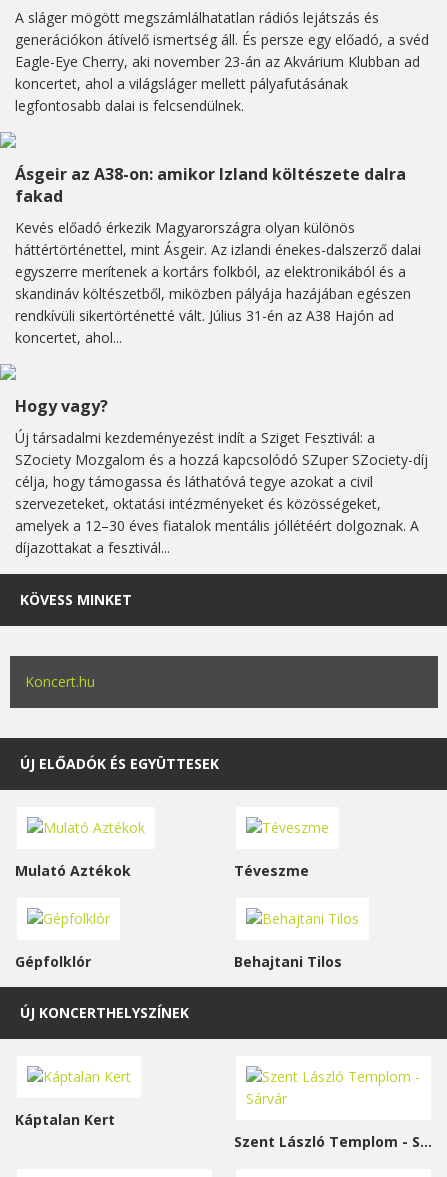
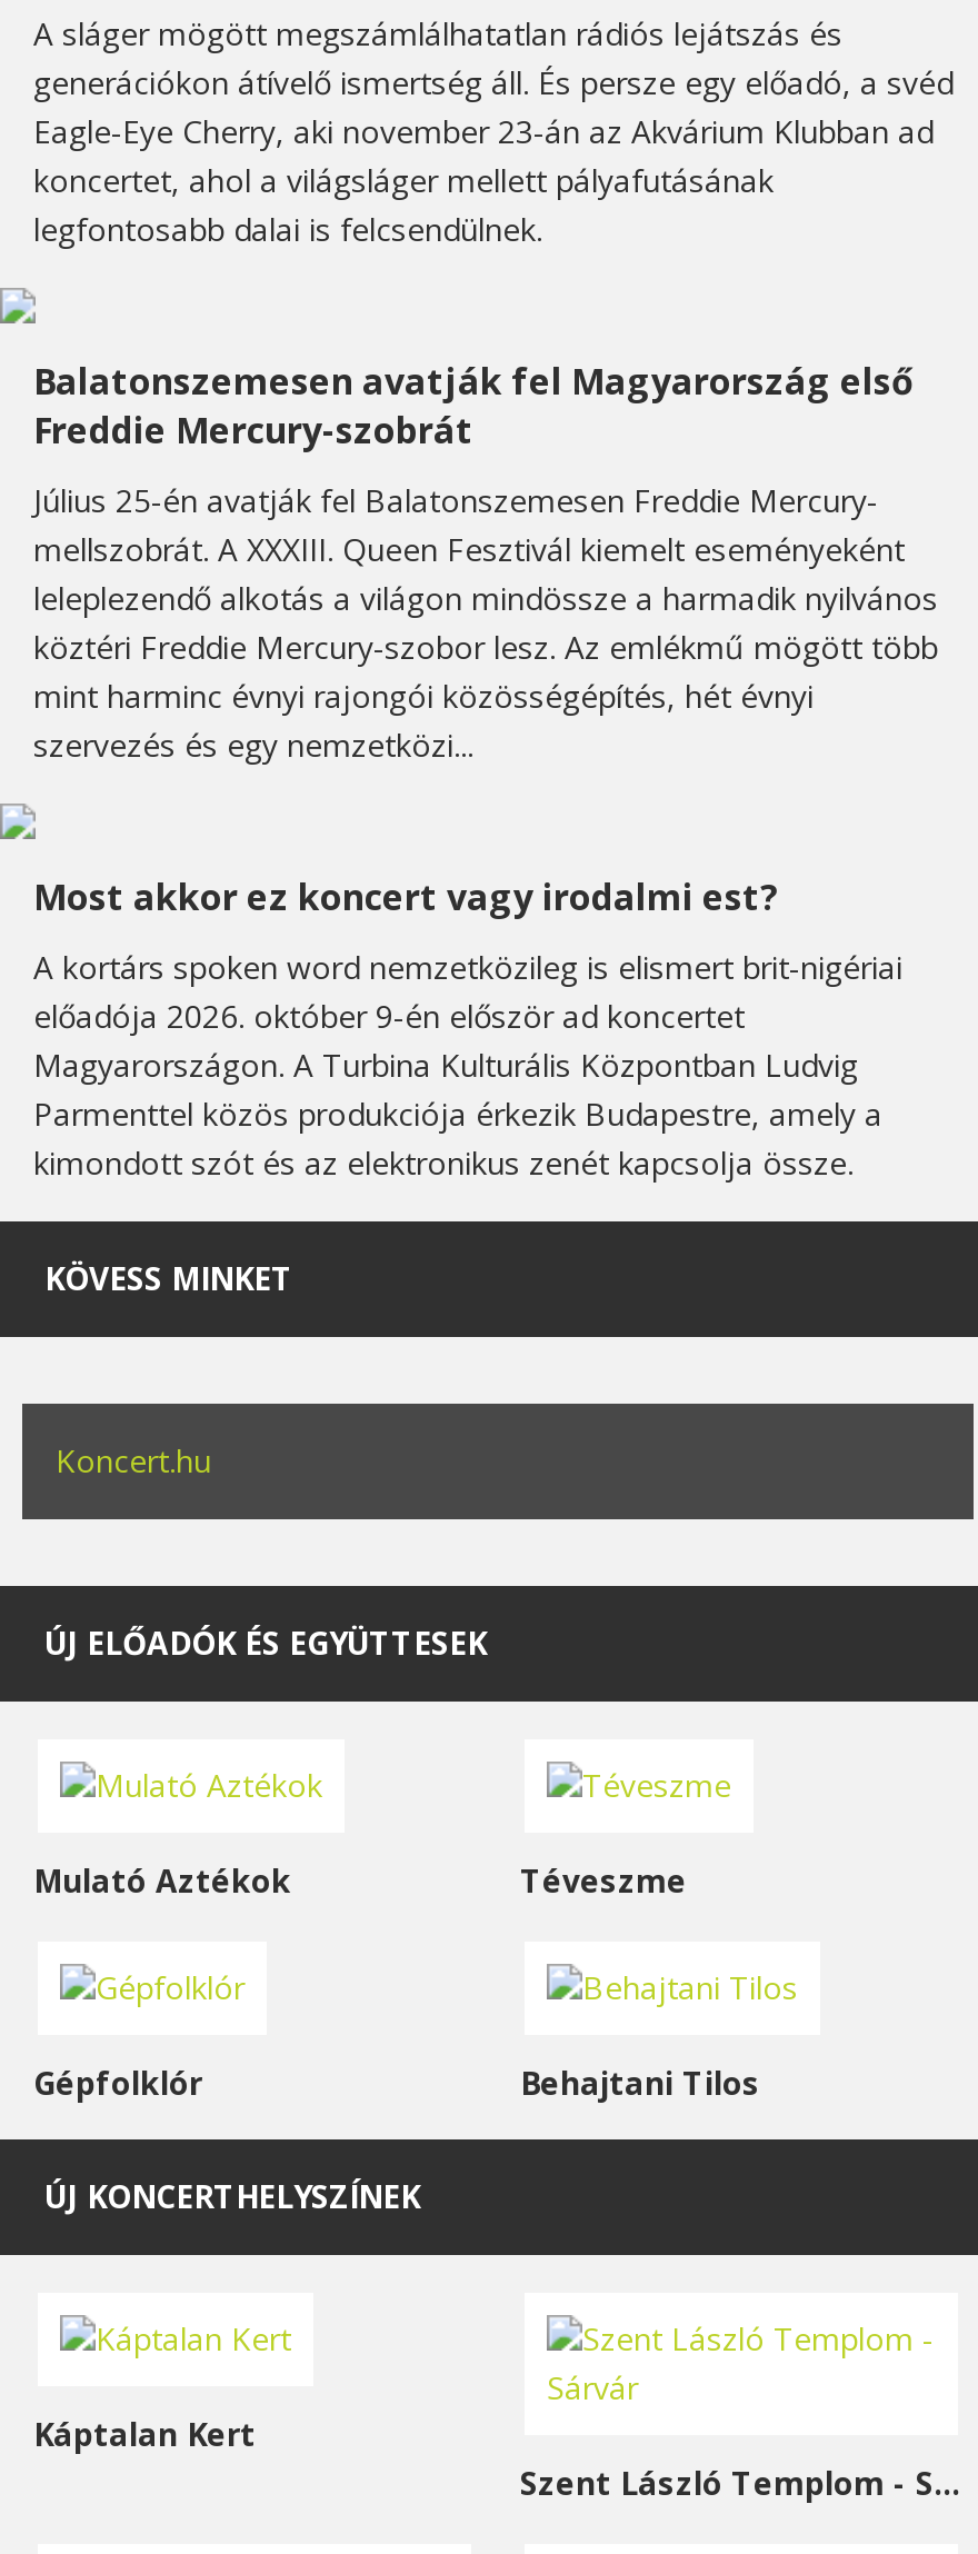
[15,163,406,207] Ásgeir az A38-on: amikor Izland költészete dalra | fakad -> [33,357,914,455] Balatonszemesen avatják fel Magyarország első | Freddie Mercury-szobrát
[15,218,421,347] Kevés előadó érkezik Magyarországra olyan különös | háttértörténettel, mint Ásgeir. Az izlandi énekes-dalszerző dalai | egyszerre merítenek a kortárs folkból, az elektronikából és a | skandináv költészetből, miközben pályája hazájában egészen | rendkívüli sikertörténetté vált. Július 31-én az A38 Hajón ad | koncertet, ahol... -> [33,479,938,766] Július 25-én avatják fel Balatonszemesen Freddie Mercury- | mellszobrát. A XXXIII. Queen Fesztivál kiemelt eseményeként | leleplezendő alkotás a világon mindössze a harmadik nyilvános | köztéri Freddie Mercury-szobor lesz. Az emlékmű mögött több | mint harminc évnyi rajongói közösségépítés, hét évnyi | szervezés és egy nemzetközi...
[15,395,108,417] Hogy vagy? -> [33,873,778,922] Most akkor ez koncert vagy irodalmi est?
[15,428,428,557] Új társadalmi kezdeményezést indít a Sziget Fesztivál: a | SZociety Mozgalom és a hozzá kapcsolódó SZuper SZociety-díj | célja, hogy támogassa és láthatóvá tegye azokat a civil | szervezeteket, oktatási intézményeket és közösségeket, | amelyek a 12–30 éves fiatalok mentális jóllétéért dolgoznak. A | díjazottakat a fesztivál... -> [33,946,902,1184] A kortárs spoken word nemzetközileg is elismert brit-nigériai | előadója 2026. október 9-én először ad koncertet | Magyarországon. A Turbina Kulturális Központban Ludvig | Parmenttel közös produkciója érkezik Budapestre, amely a | kimondott szót és az elektronikus zenét kapcsolja össze.

